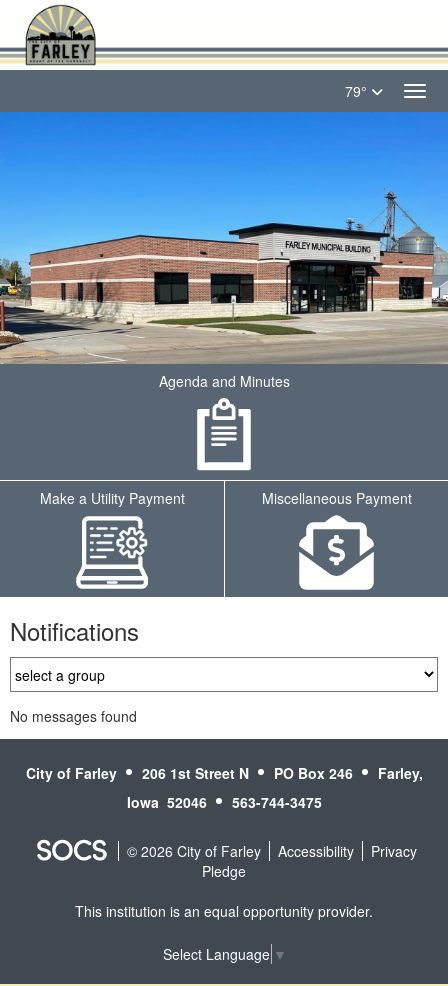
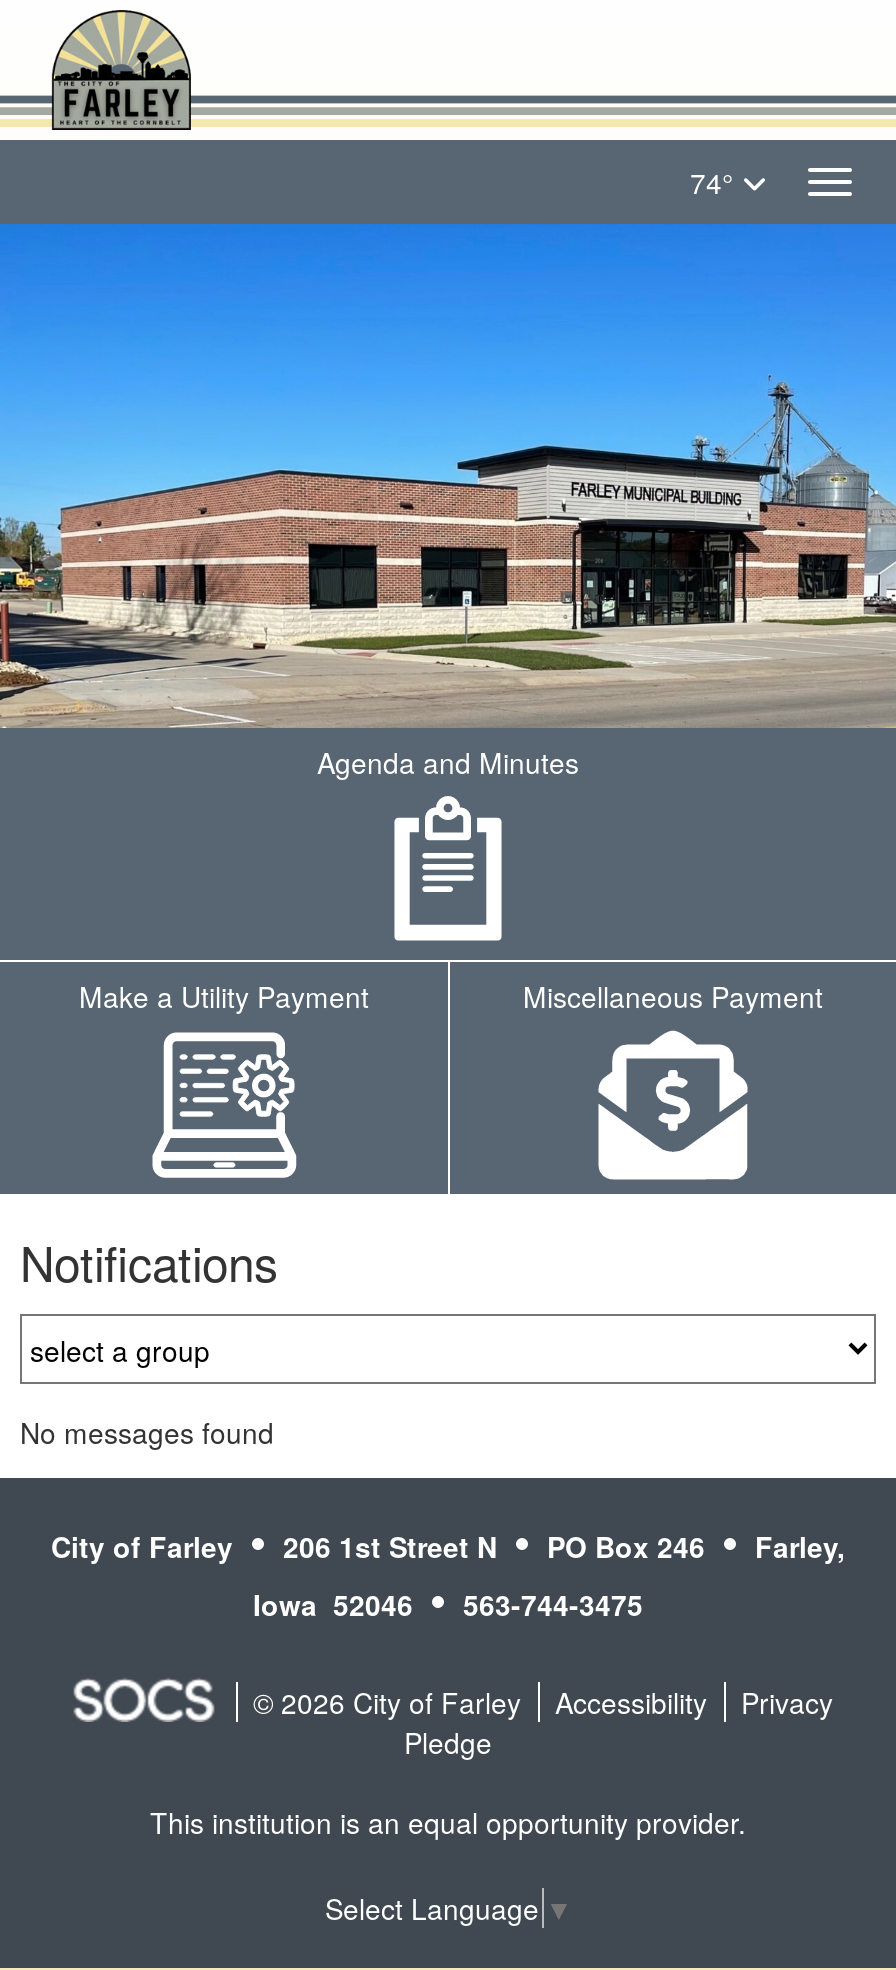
[345,80,371,100] 79° -> [690,161,742,201] 74°

